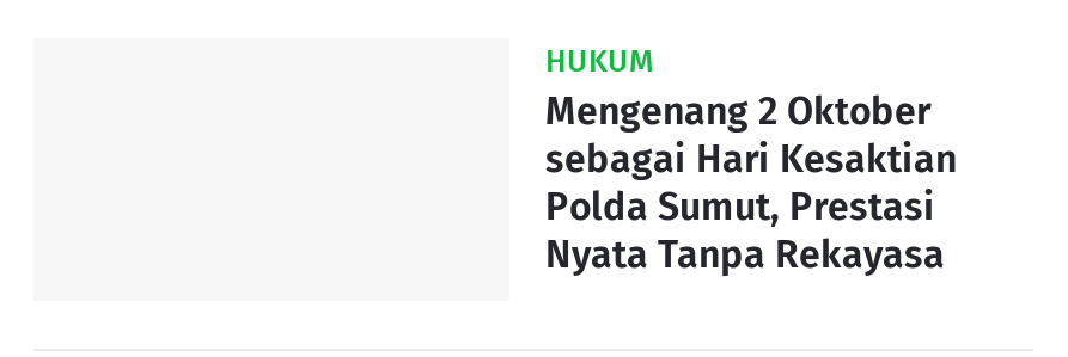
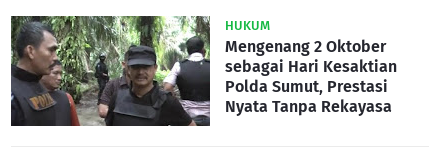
none -> [10,15,211,127] [image]

